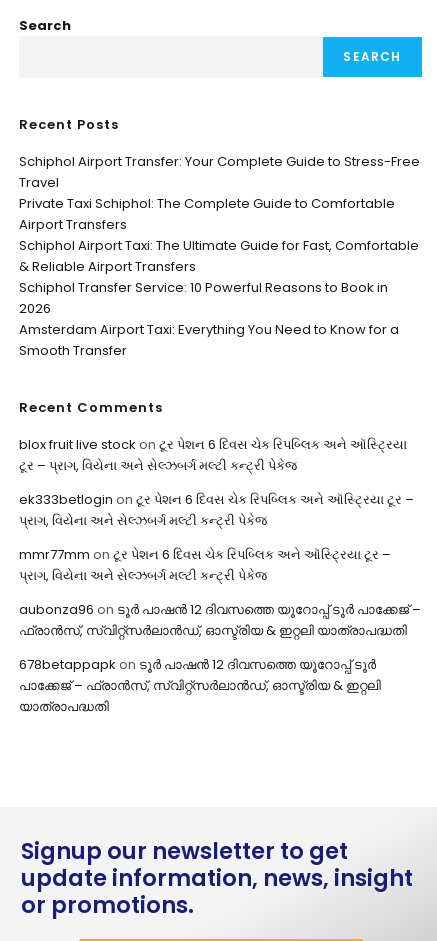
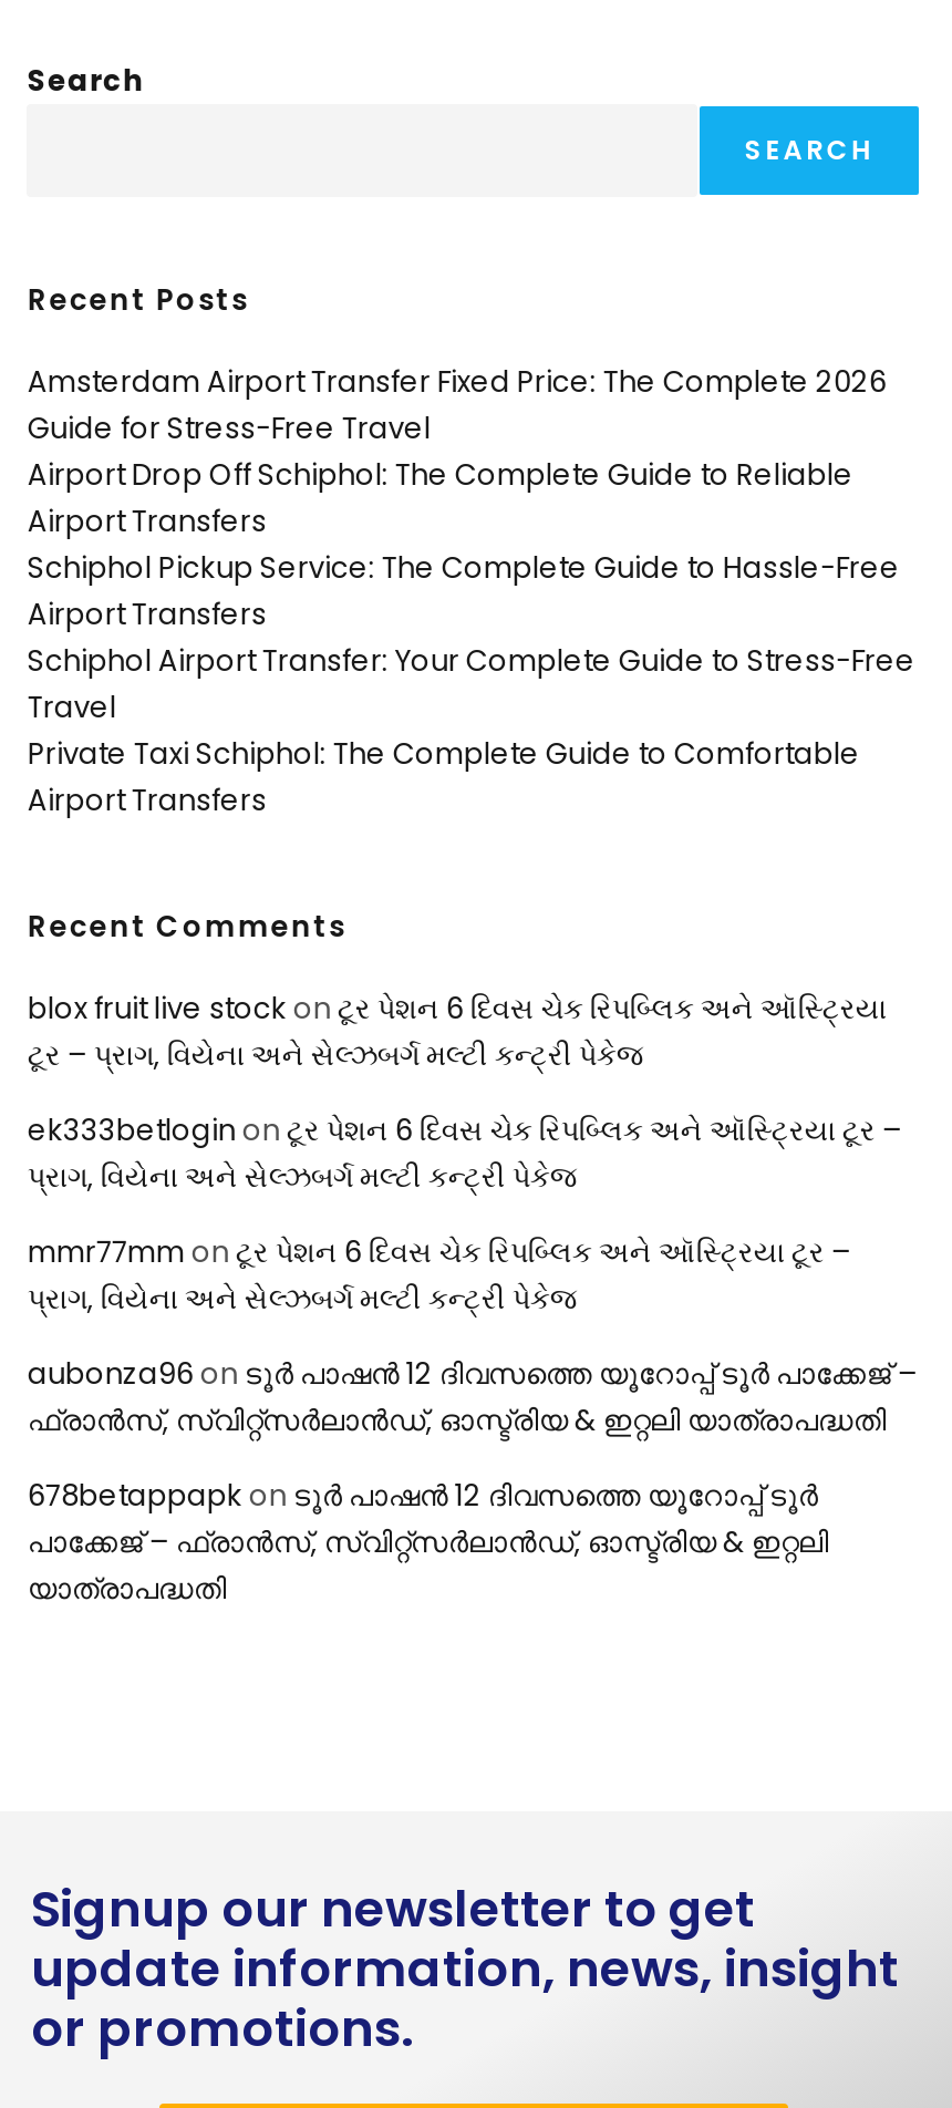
none -> [27,361,900,636] Amsterdam Airport Transfer Fixed Price: The Complete 2026 | Guide for Stress-Free Travel | Airport Drop Off Schiphol: The Complete Guide to Reliable | Airport Transfers | Schiphol Pickup Service: The Complete Guide to Hassle-Free | Airport Transfers
moved [19,152,420,234] -> [27,640,915,822]: Schiphol Airport Transfer: Your Complete Guide to Stress-Free | Travel | Private Taxi Schiphol: The Complete Guide to Comfortable | Airport Transfers
[19,236,419,360] Schiphol Airport Taxi: The Ultimate Guide for Fast, Comfortable | & Reliable Airport Transfers | Schiphol Transfer Service: 10 Powerful Reasons to Book in | 2026 | Amsterdam Airport Taxi: Everything You Need to Know for a | Smooth Transfer -> none

